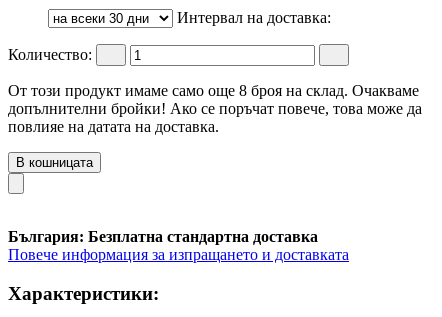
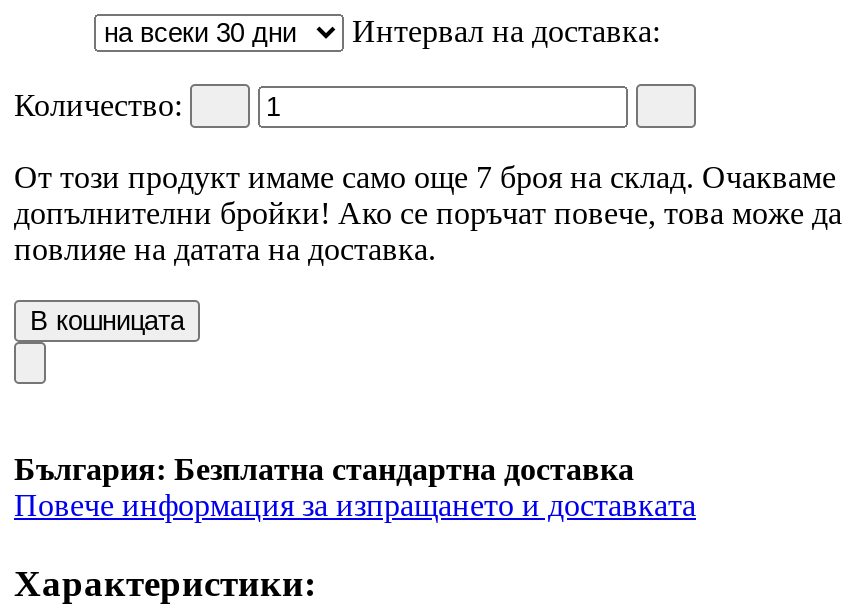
[8,82,419,99] От този продукт имаме само още 8 броя на склад. Очакваме -> [14,160,836,194] От този продукт имаме само още 7 броя на склад. Очакваме

